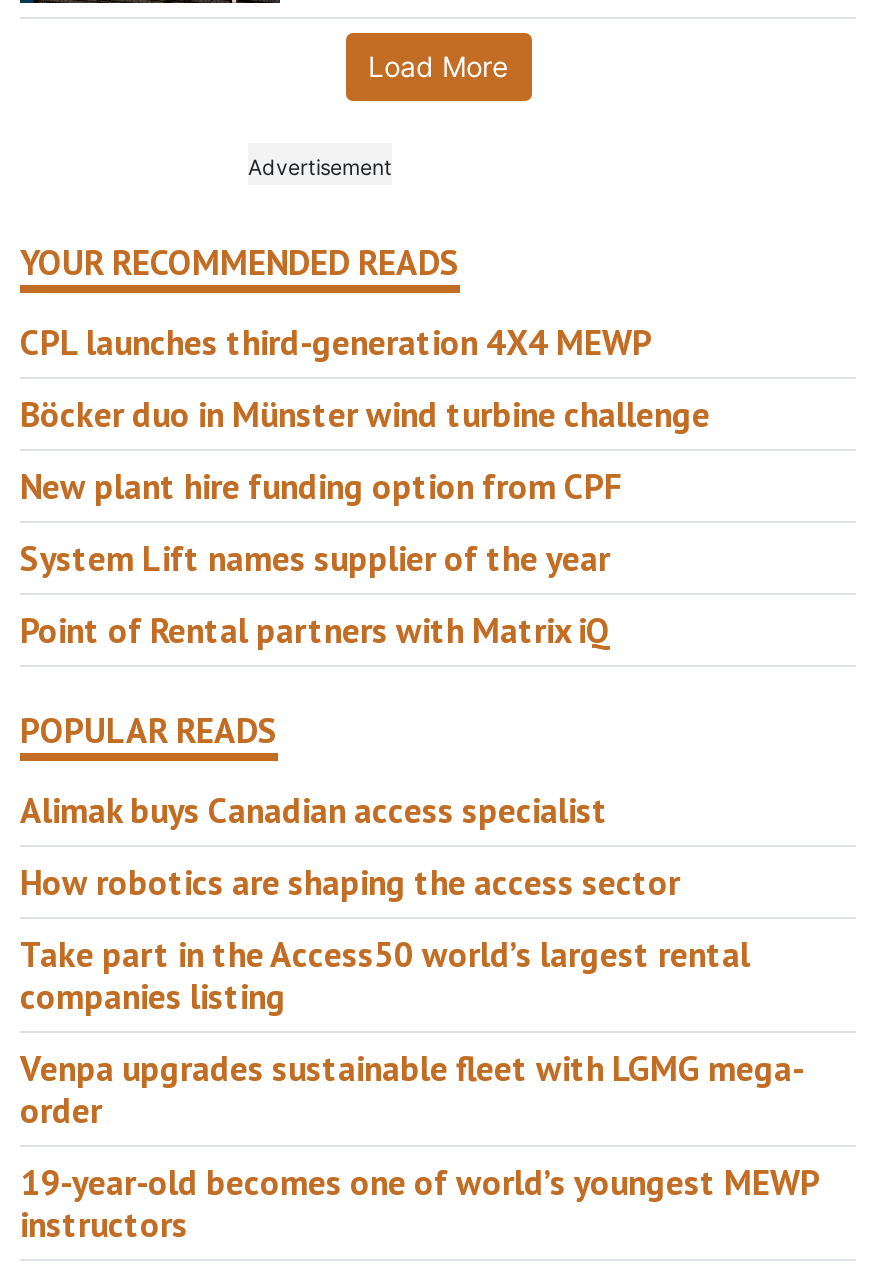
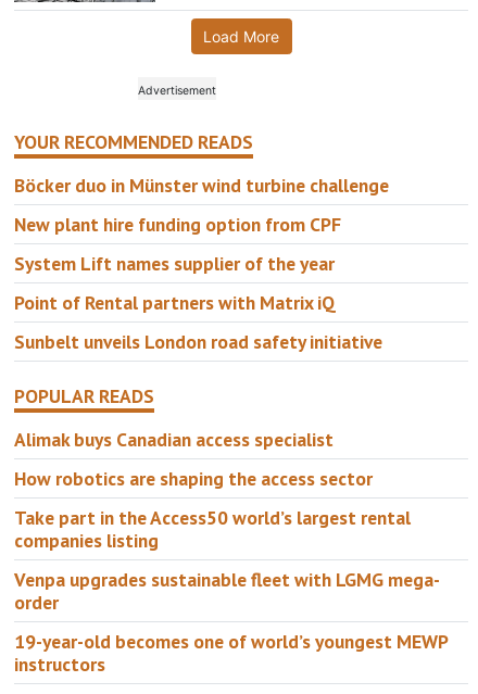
[20,318,652,364] CPL launches third-generation 4X4 MEWP -> none
moved [20,390,710,652] -> [14,173,389,315]: Böcker duo in Münster wind turbine challenge | New plant hire funding option from CPF | System Lift names supplier of the year | Point of Rental partners with Matrix iQ
none -> [14,329,382,354] Sunbelt unveils London road safety initiative

